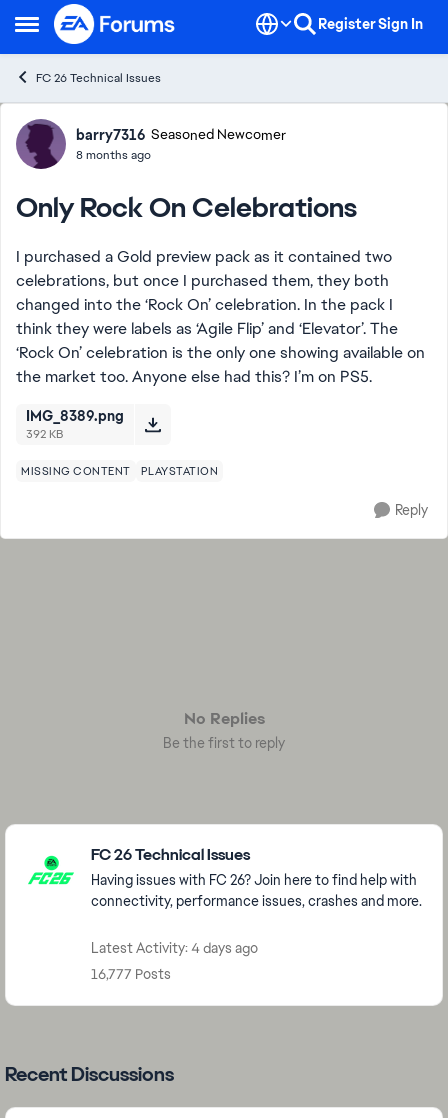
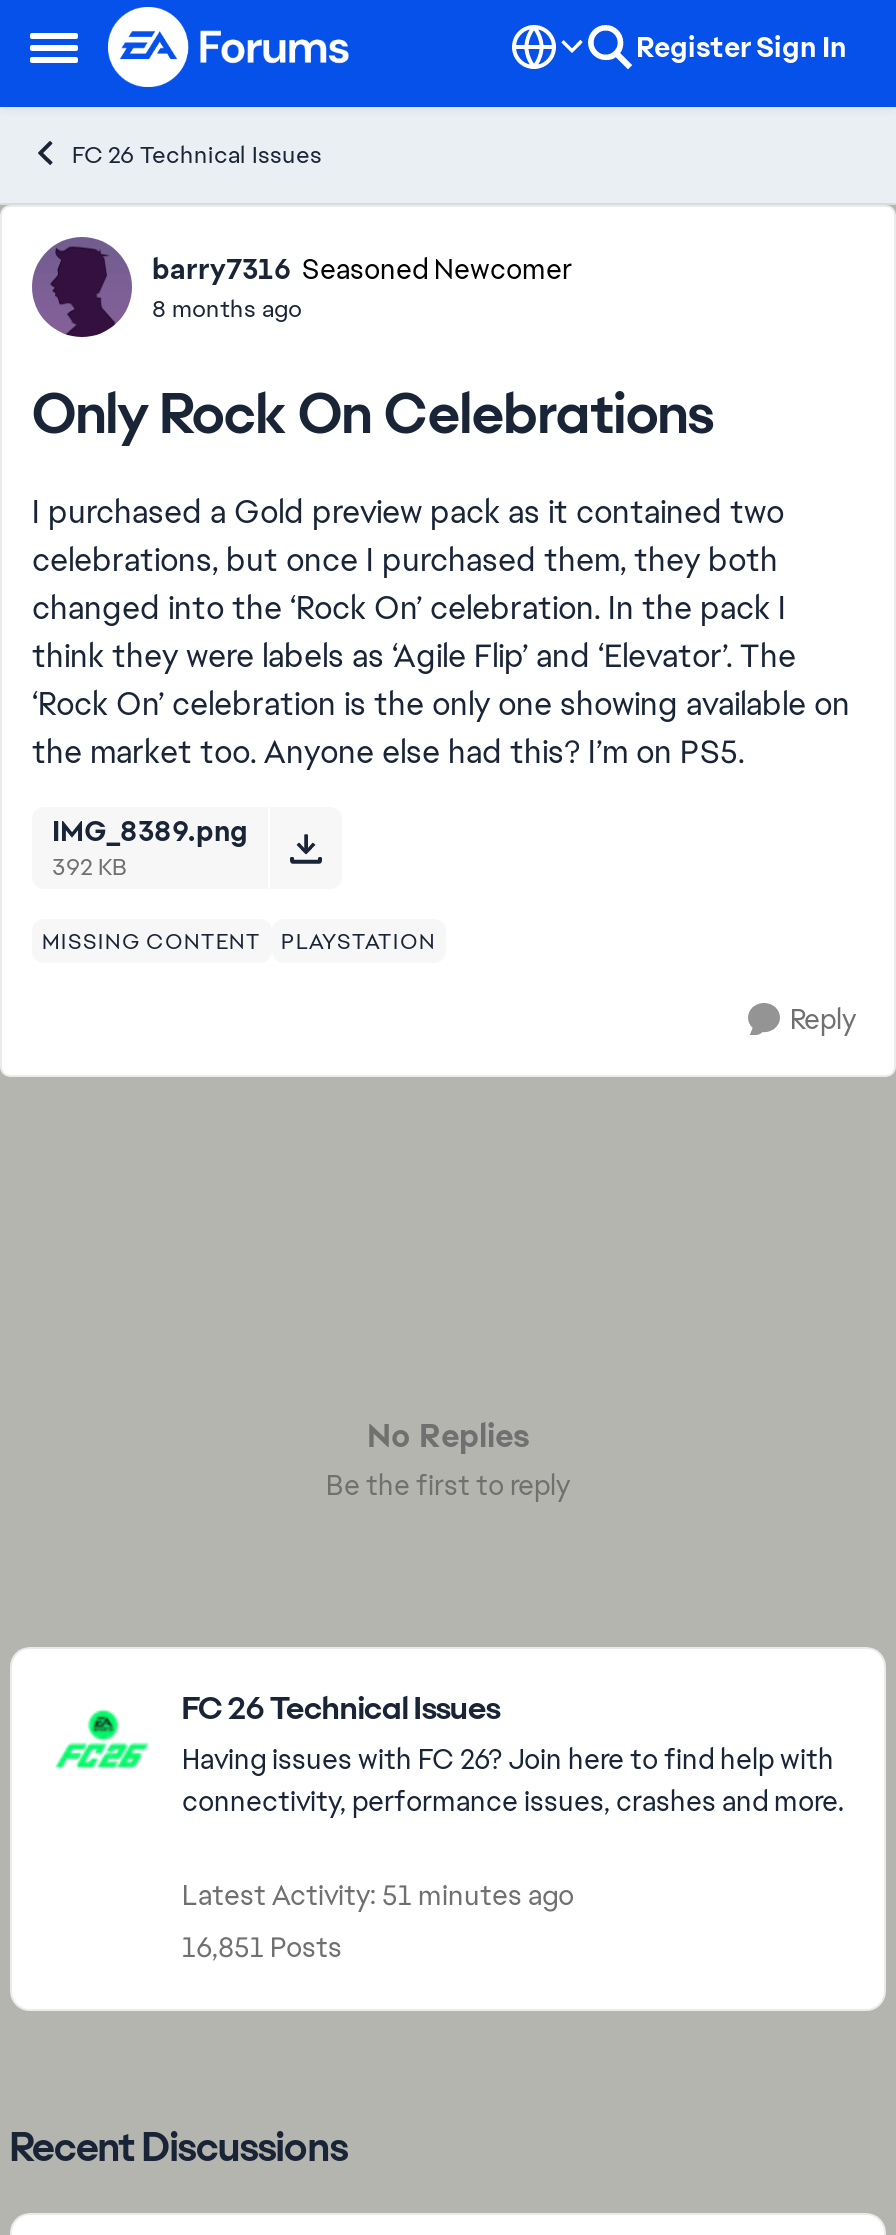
[91,939,258,957] Latest Activity: 4 days ago -> [182,1877,574,1913] Latest Activity: 51 minutes ago
[91,965,171,983] 16,777 Posts -> [182,1929,342,1965] 16,851 Posts

